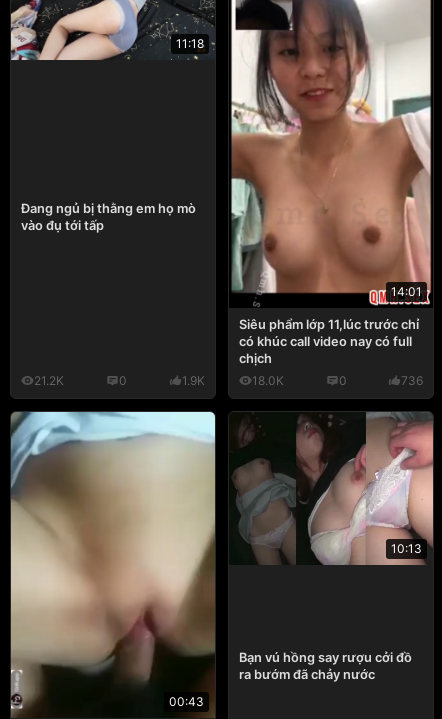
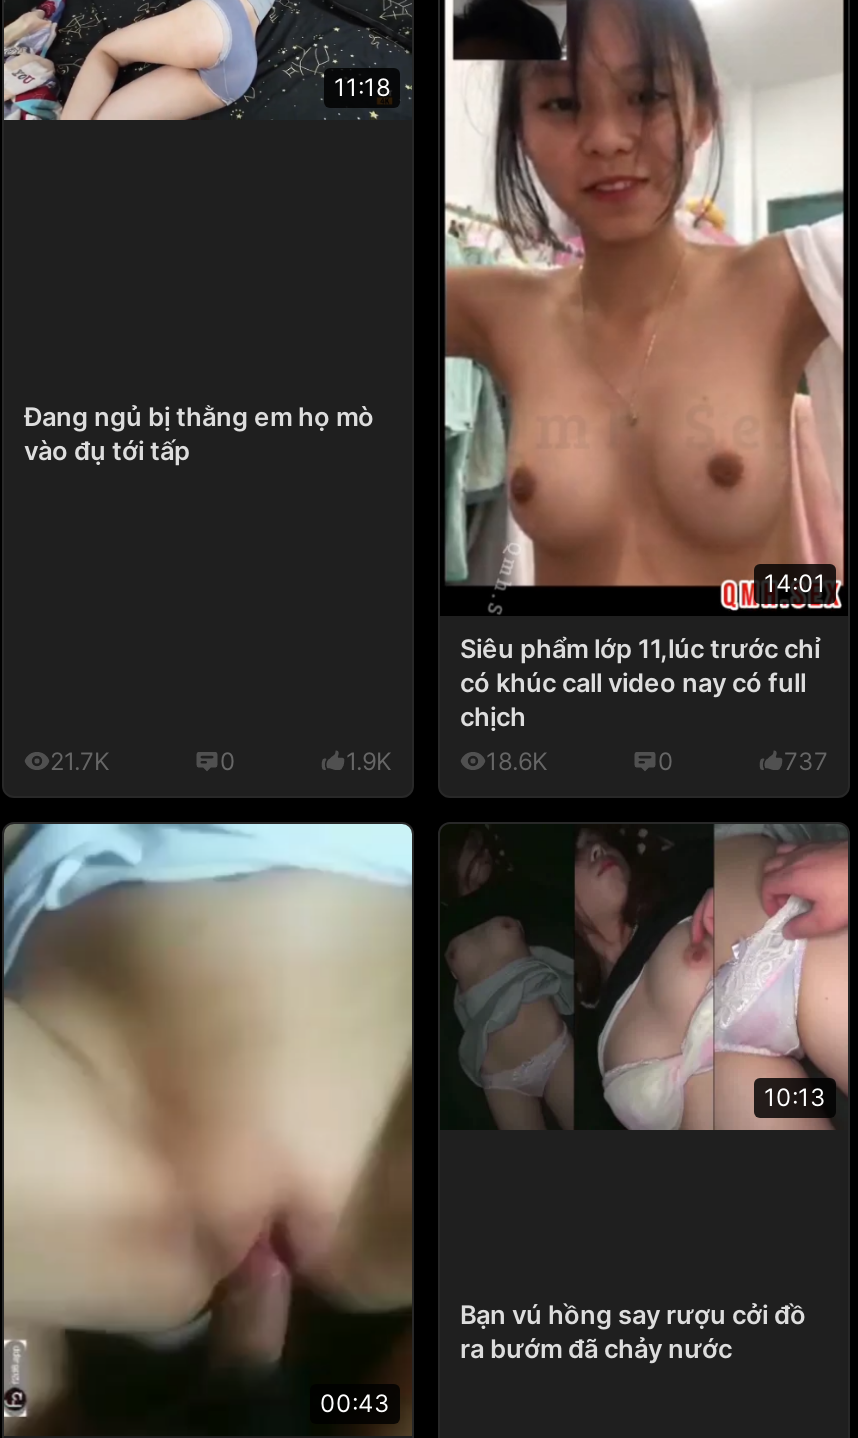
[34,373,64,388] 21.2K -> [50,746,110,776] 21.7K
[252,373,284,388] 18.0K -> [486,746,548,776] 18.6K
[401,373,423,388] 736 -> [784,746,828,776] 737

